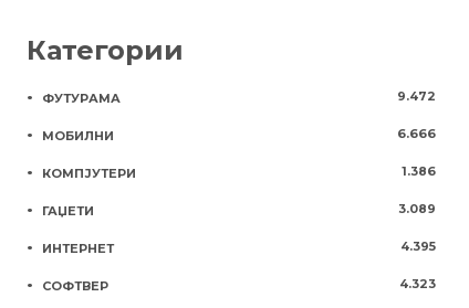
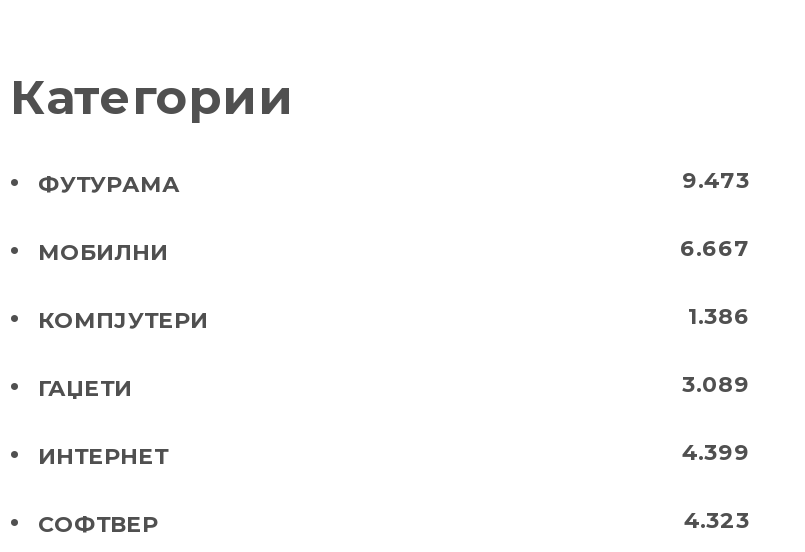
[397,89,436,104] 9.472 -> [682,165,750,193] 9.473
[397,126,436,142] 6.666 -> [680,233,750,261] 6.667
[400,239,436,254] 4.395 -> [682,437,750,465] 4.399

